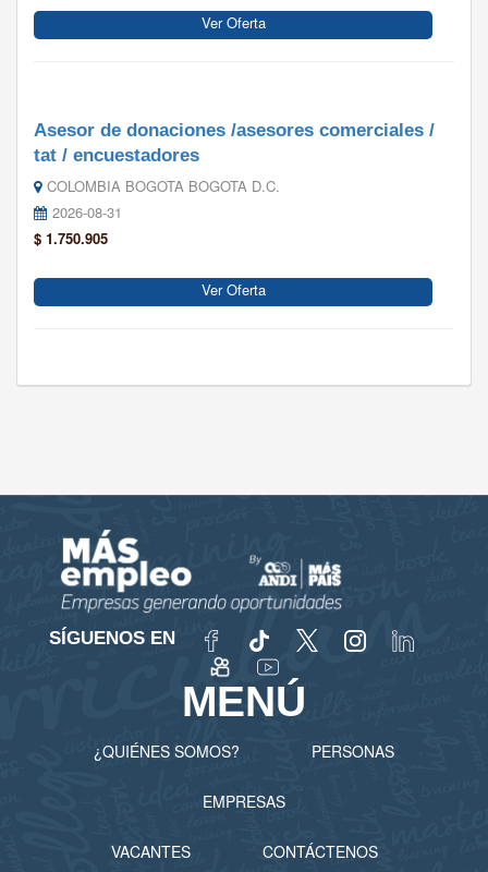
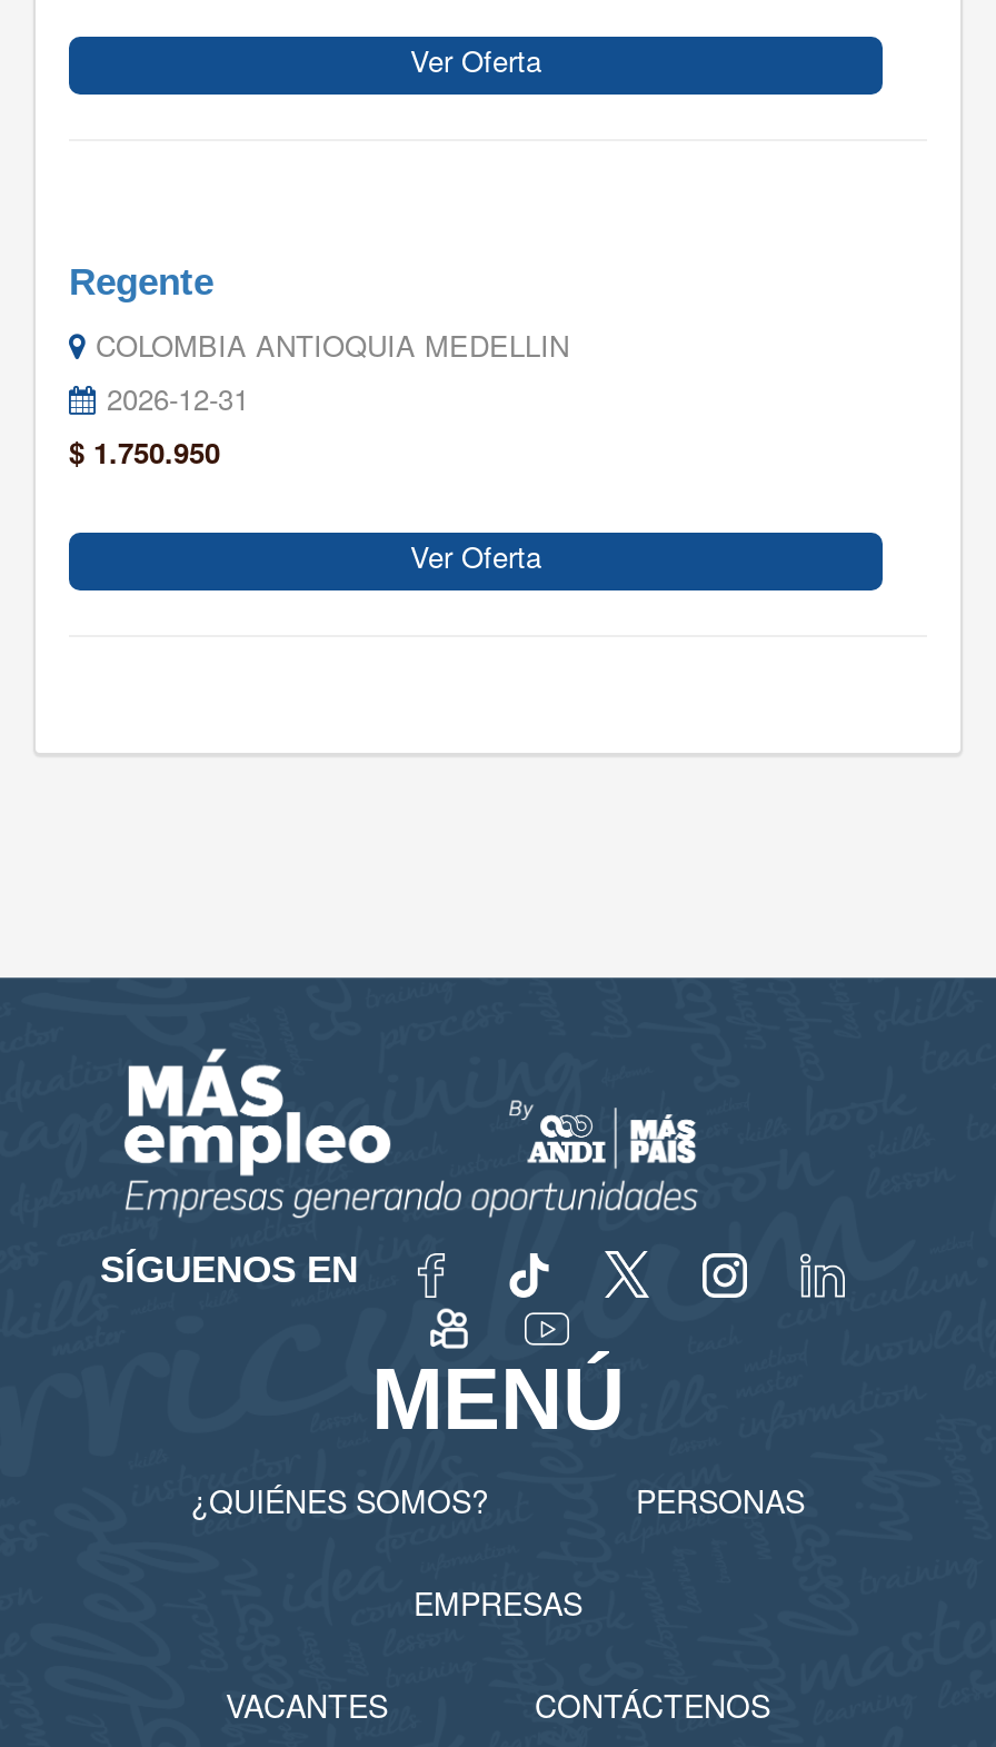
[34,120,435,166] Asesor de donaciones /asesores comerciales / | tat / encuestadores -> [69,261,213,303] Regente
[34,175,280,248] COLOMBIA BOGOTA BOGOTA D.C. | 2026-08-31 | $ 1.750.905 -> [69,323,569,472] COLOMBIA ANTIOQUIA MEDELLIN | 2026-12-31 | $ 1.750.950

